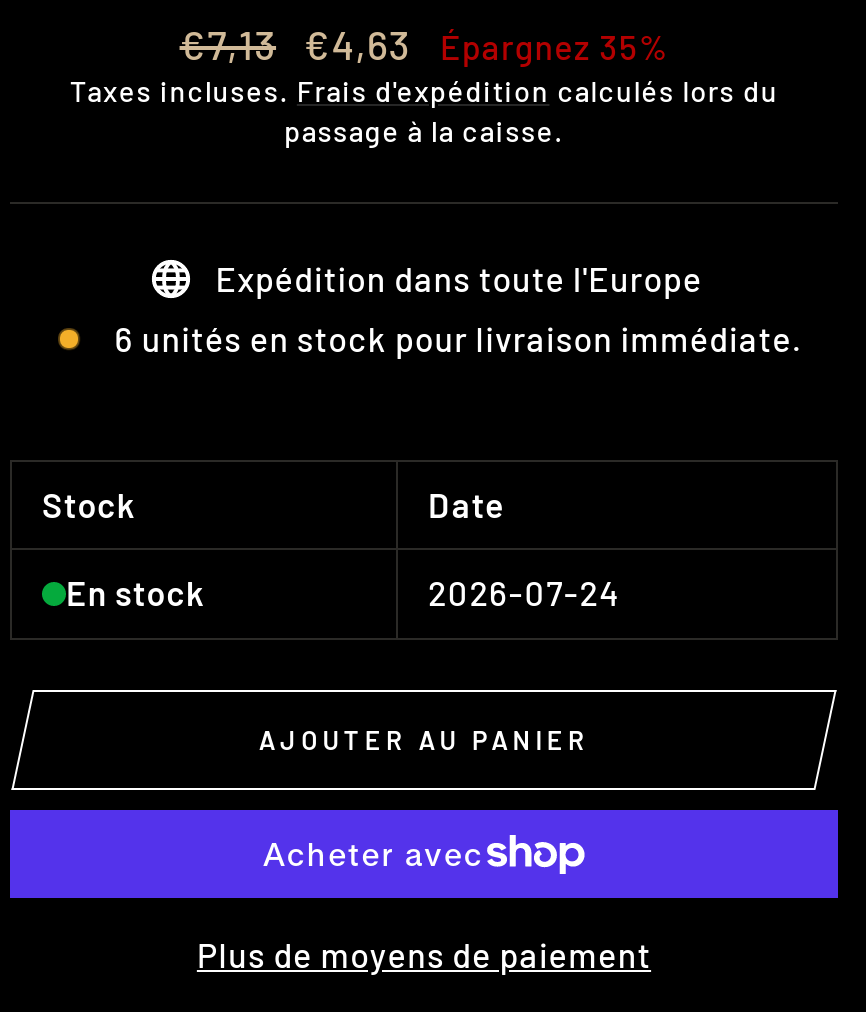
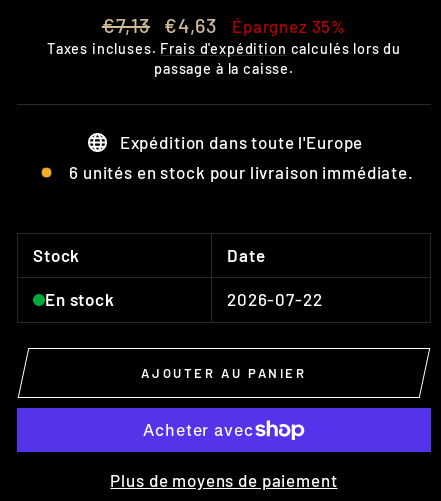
[428,571,621,611] 2026-07-24 -> [227,288,322,308] 2026-07-22

